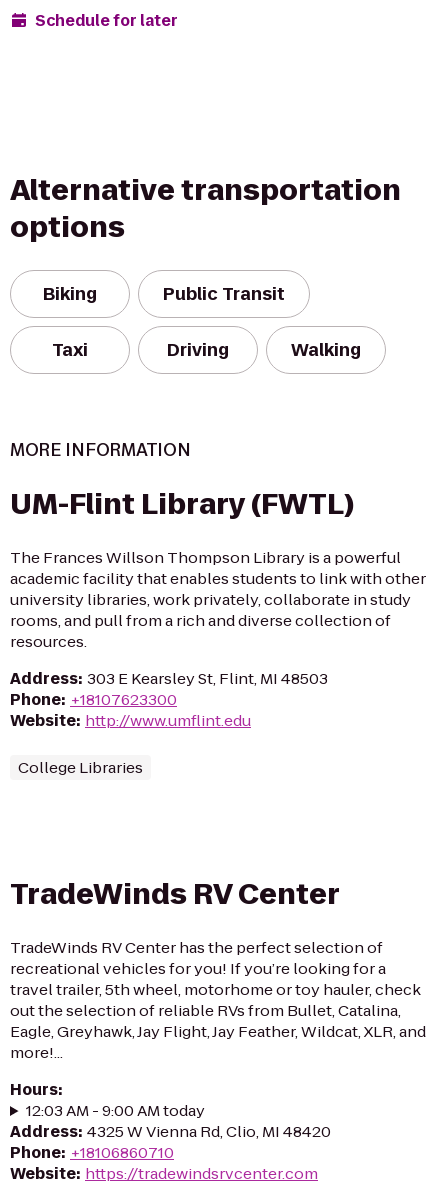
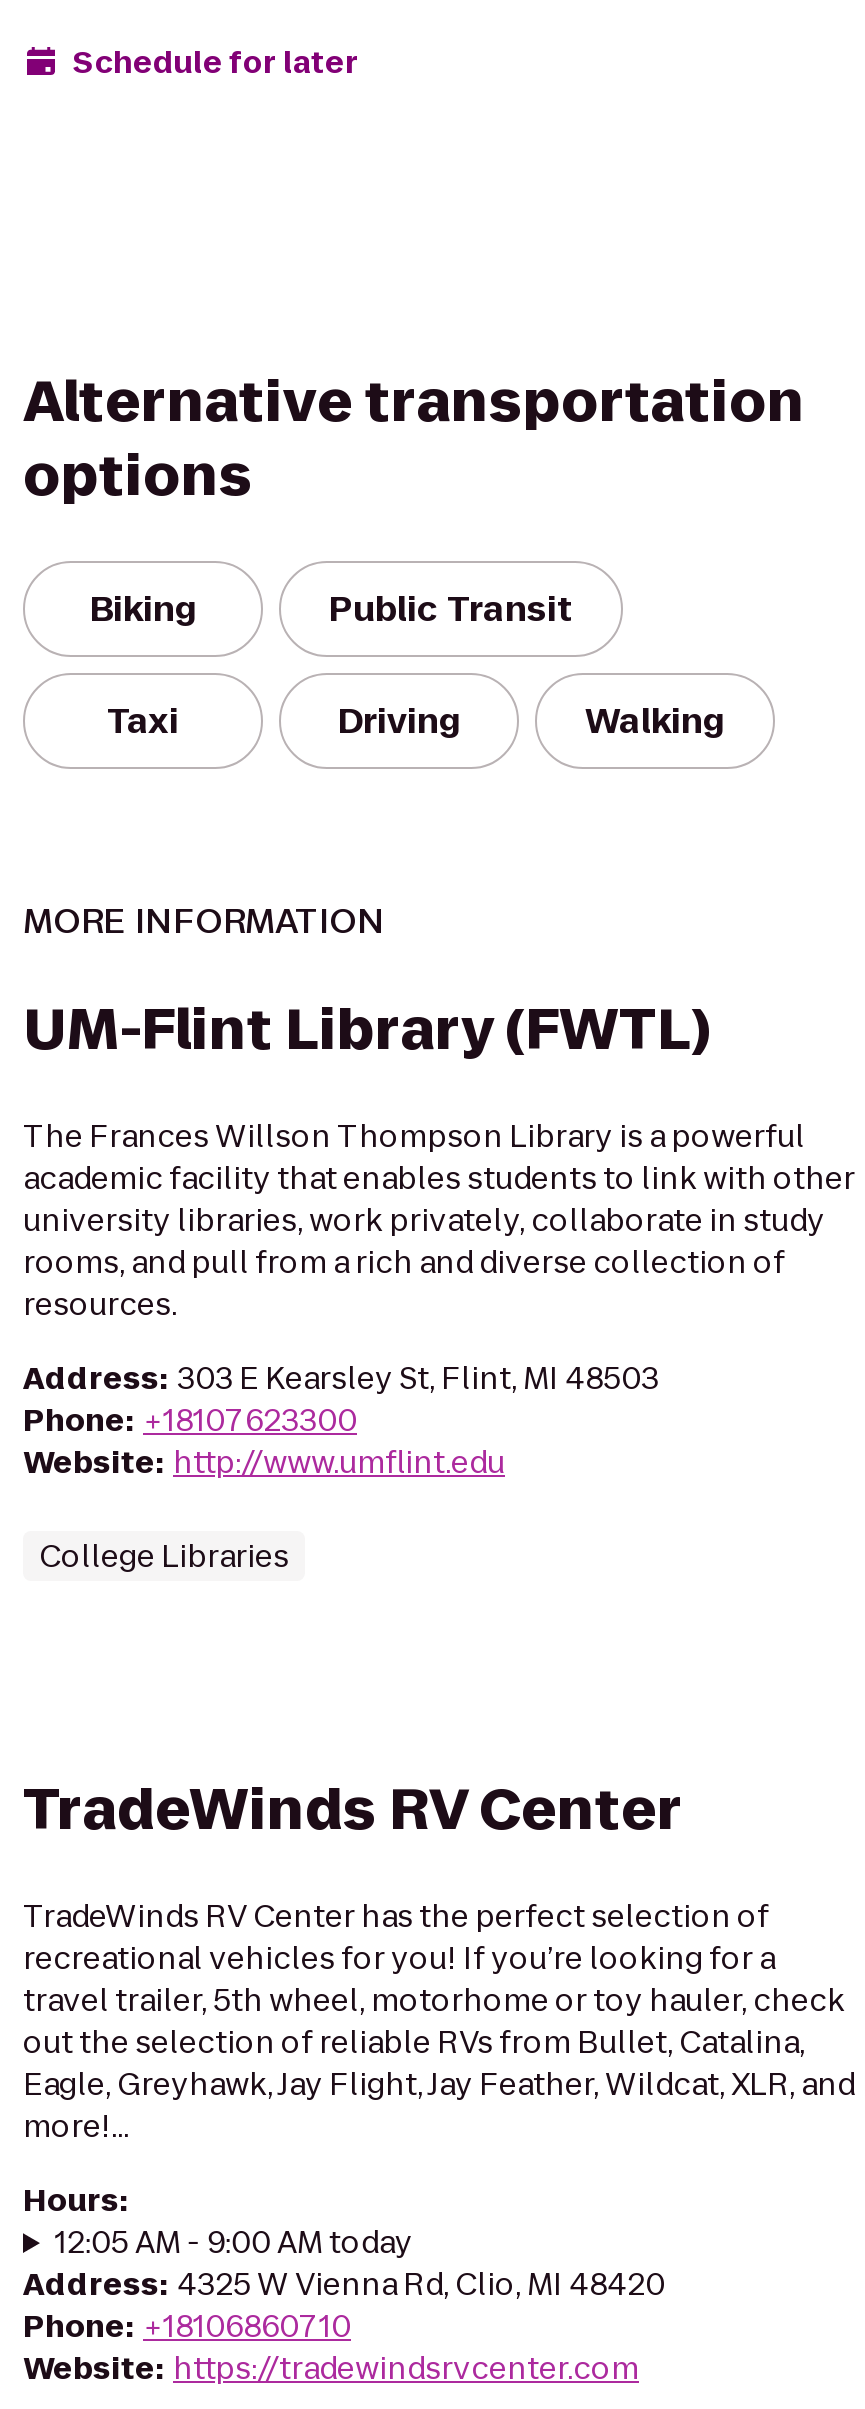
[26,1100,205,1121] 12:03 AM - 9:00 AM today -> [55,2221,413,2263] 12:05 AM - 9:00 AM today

